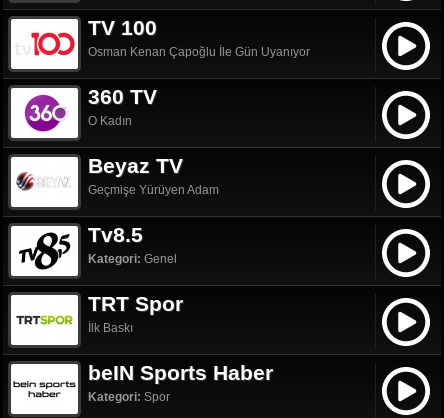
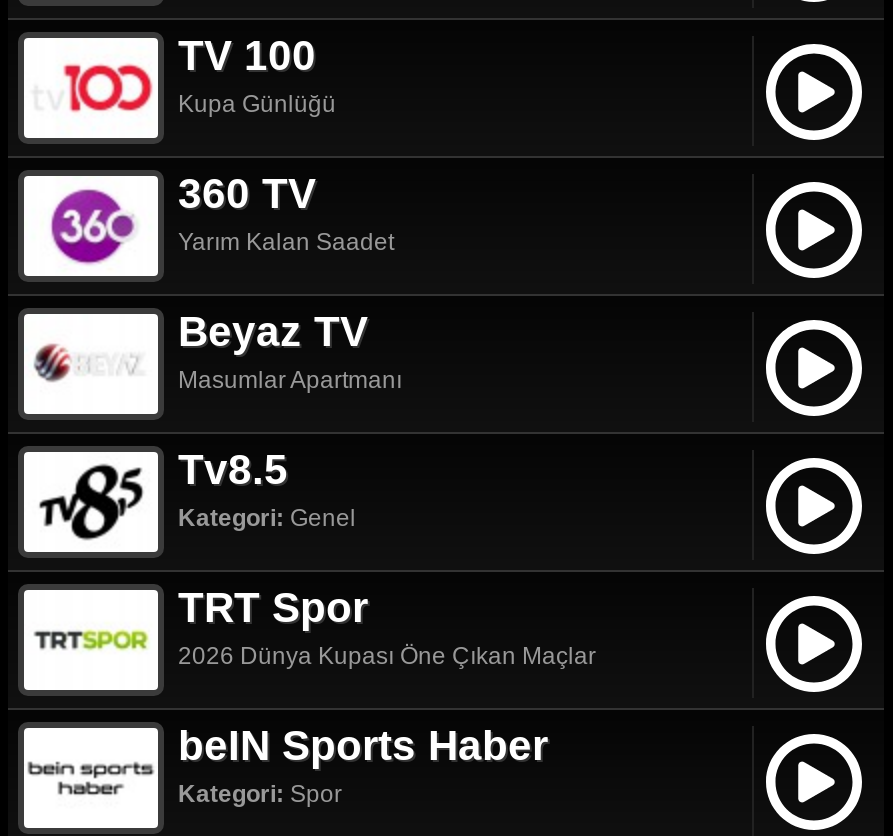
[88,45,310,59] Osman Kenan Çapoğlu İle Gün Uyanıyor -> [178,90,336,118] Kupa Günlüğü
[88,114,132,128] O Kadın -> [178,228,394,256] Yarım Kalan Saadet
[88,183,219,197] Geçmişe Yürüyen Adam -> [178,366,402,394] Masumlar Apartmanı
[88,321,133,335] İlk Baskı -> [178,642,596,670] 2026 Dünya Kupası Öne Çıkan Maçlar

